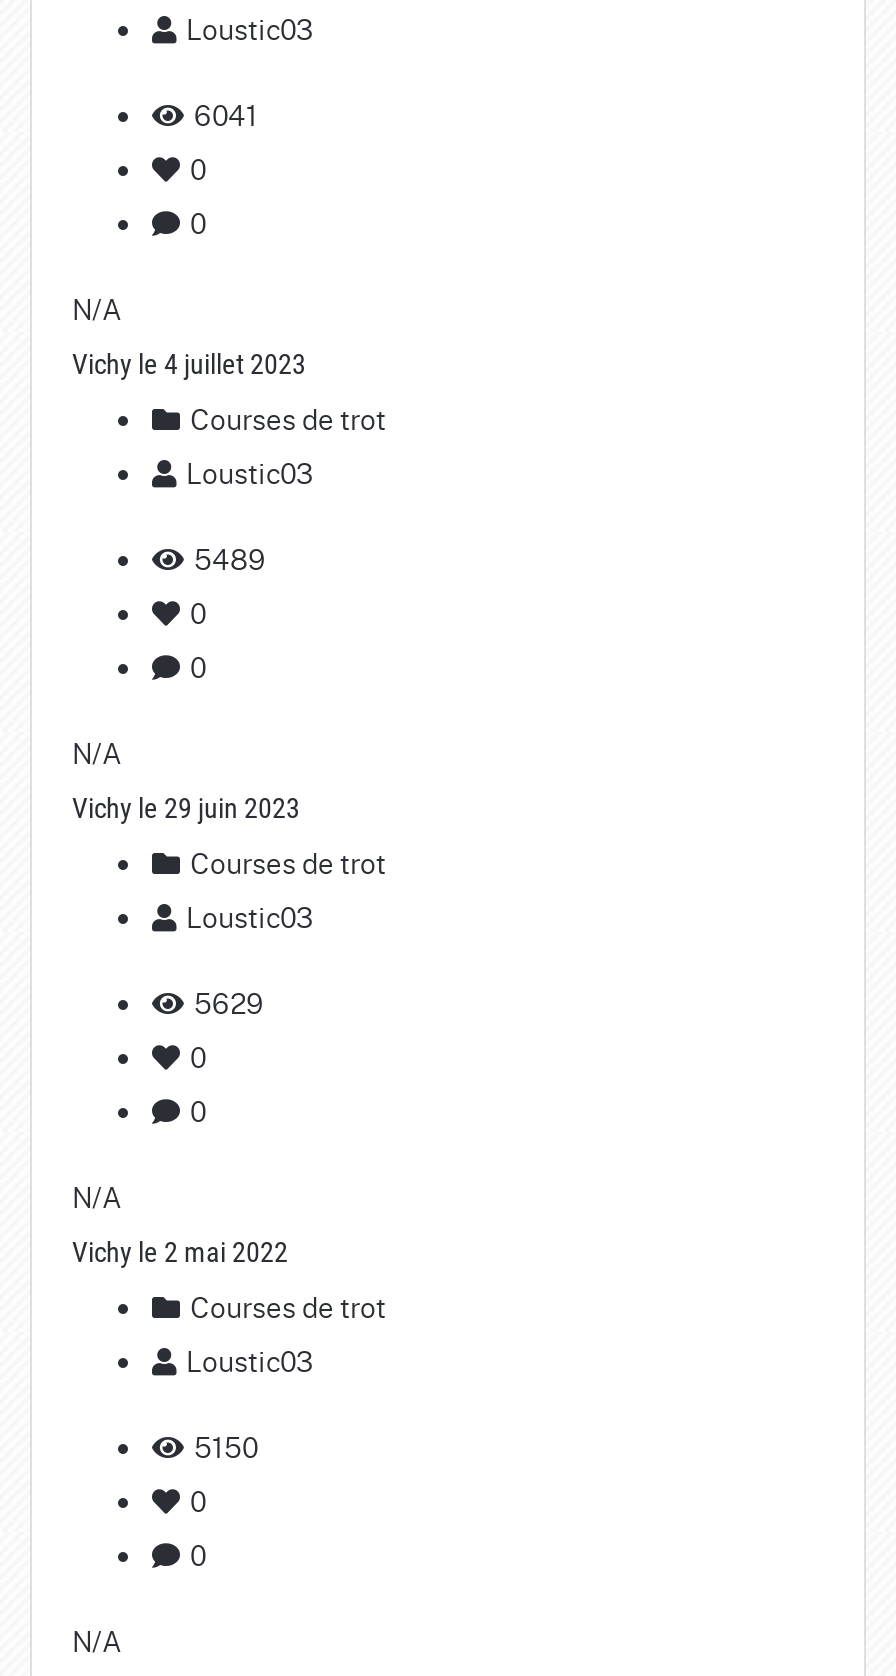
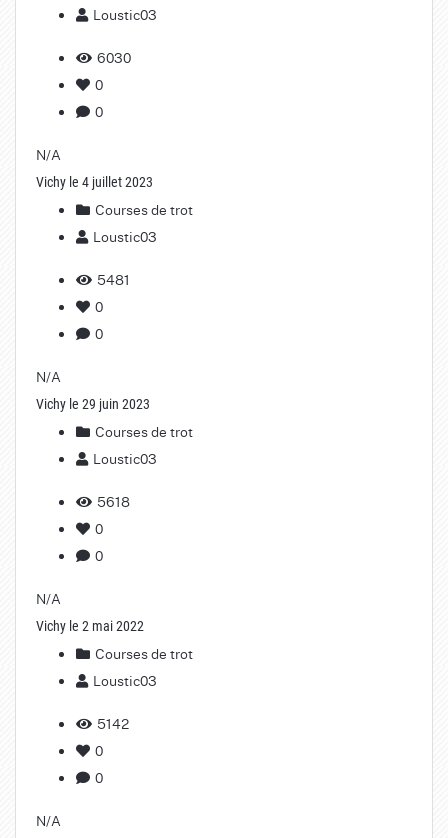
[188,94,258,134] 6041 -> [94,47,131,67] 6030
[188,538,266,578] 5489 -> [94,269,130,289] 5481
[188,982,264,1022] 5629 -> [94,491,130,511] 5618
[188,1426,258,1466] 5150 -> [94,713,129,733] 5142

